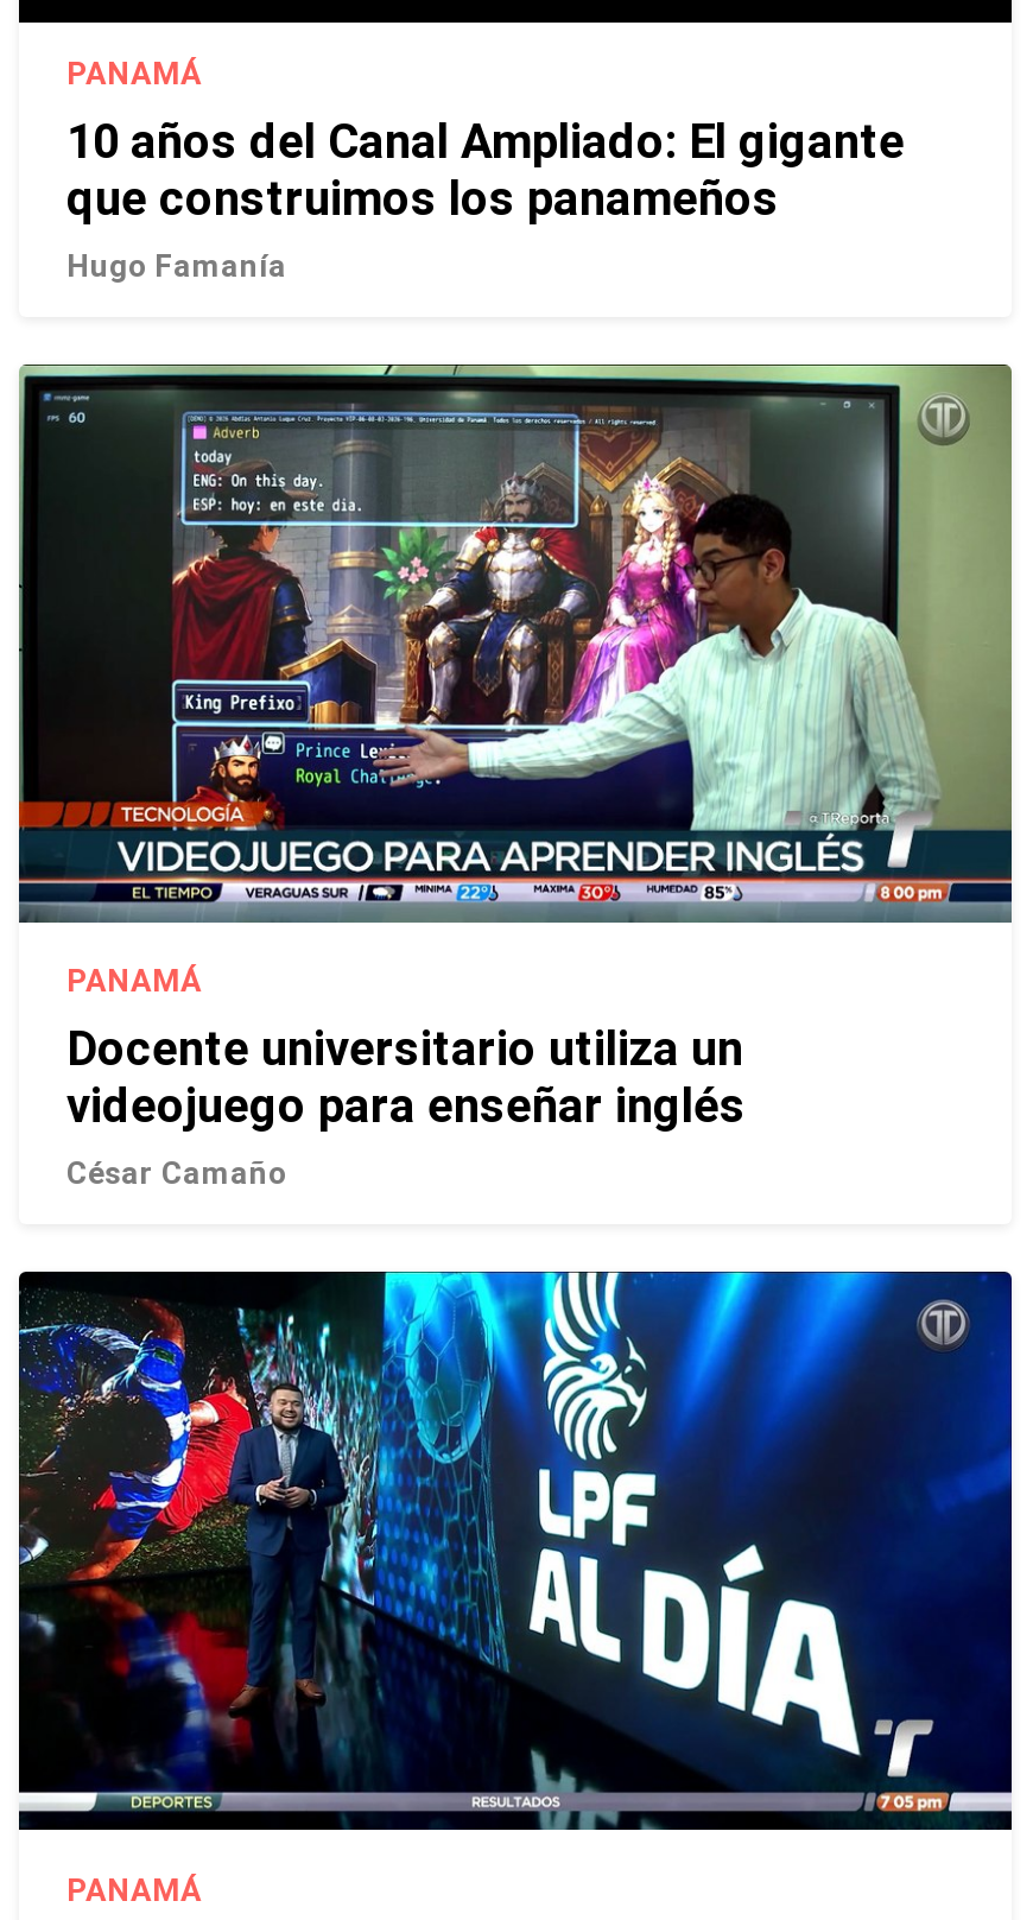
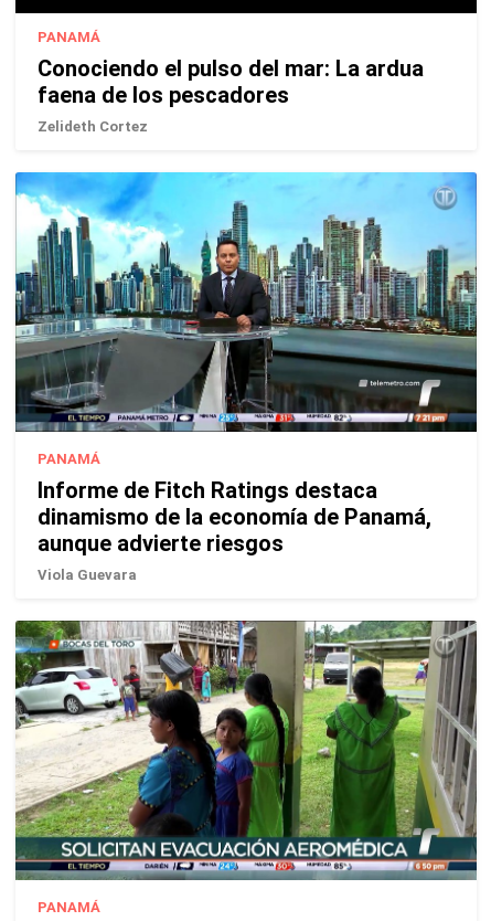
[66,114,905,285] 10 años del Canal Ampliado: El gigante | que construimos los panameños | Hugo Famanía -> [38,55,424,134] Conociendo el pulso del mar: La ardua | faena de los pescadores | Zelideth Cortez
[17,362,1014,925] [image] -> [14,171,478,433] [image]
[66,1022,746,1193] Docente universitario utiliza un | videojuego para enseñar inglés | César Camaño -> [38,477,431,583] Informe de Fitch Ratings destaca | dinamismo de la economía de Panamá, | aunque advierte riesgos | Viola Guevara
[17,1269,1014,1832] [image] -> [14,620,478,881] [image]

